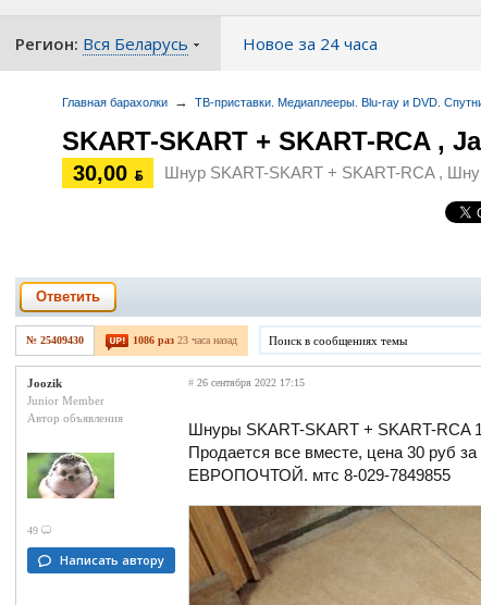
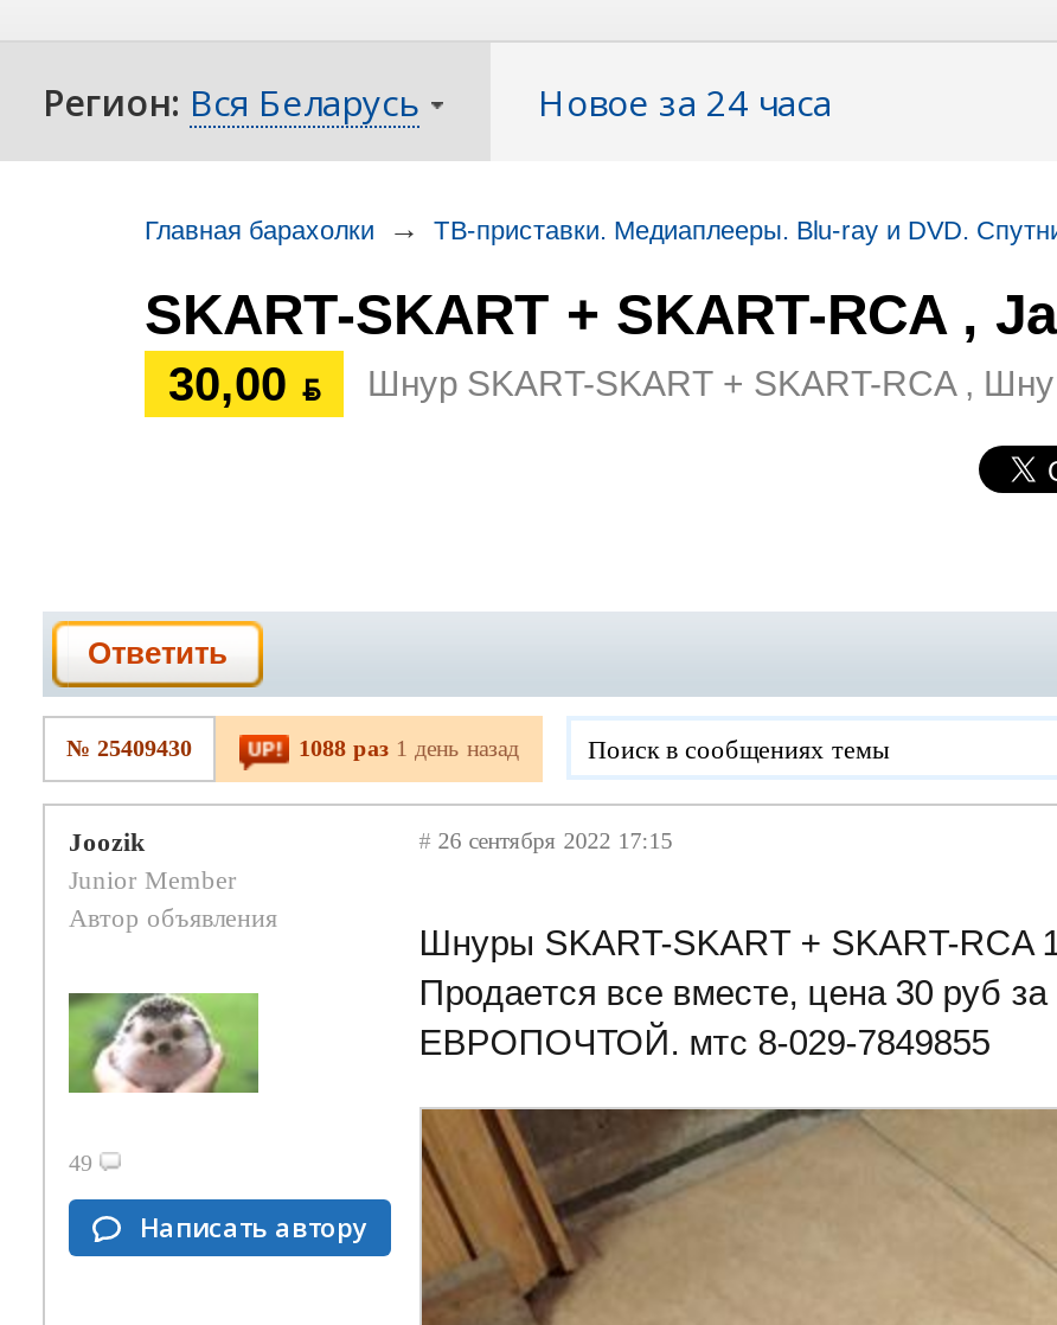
[133,334,237,346] 1086 раз 23 часа назад -> [299,735,519,761] 1088 раз 1 день назад

